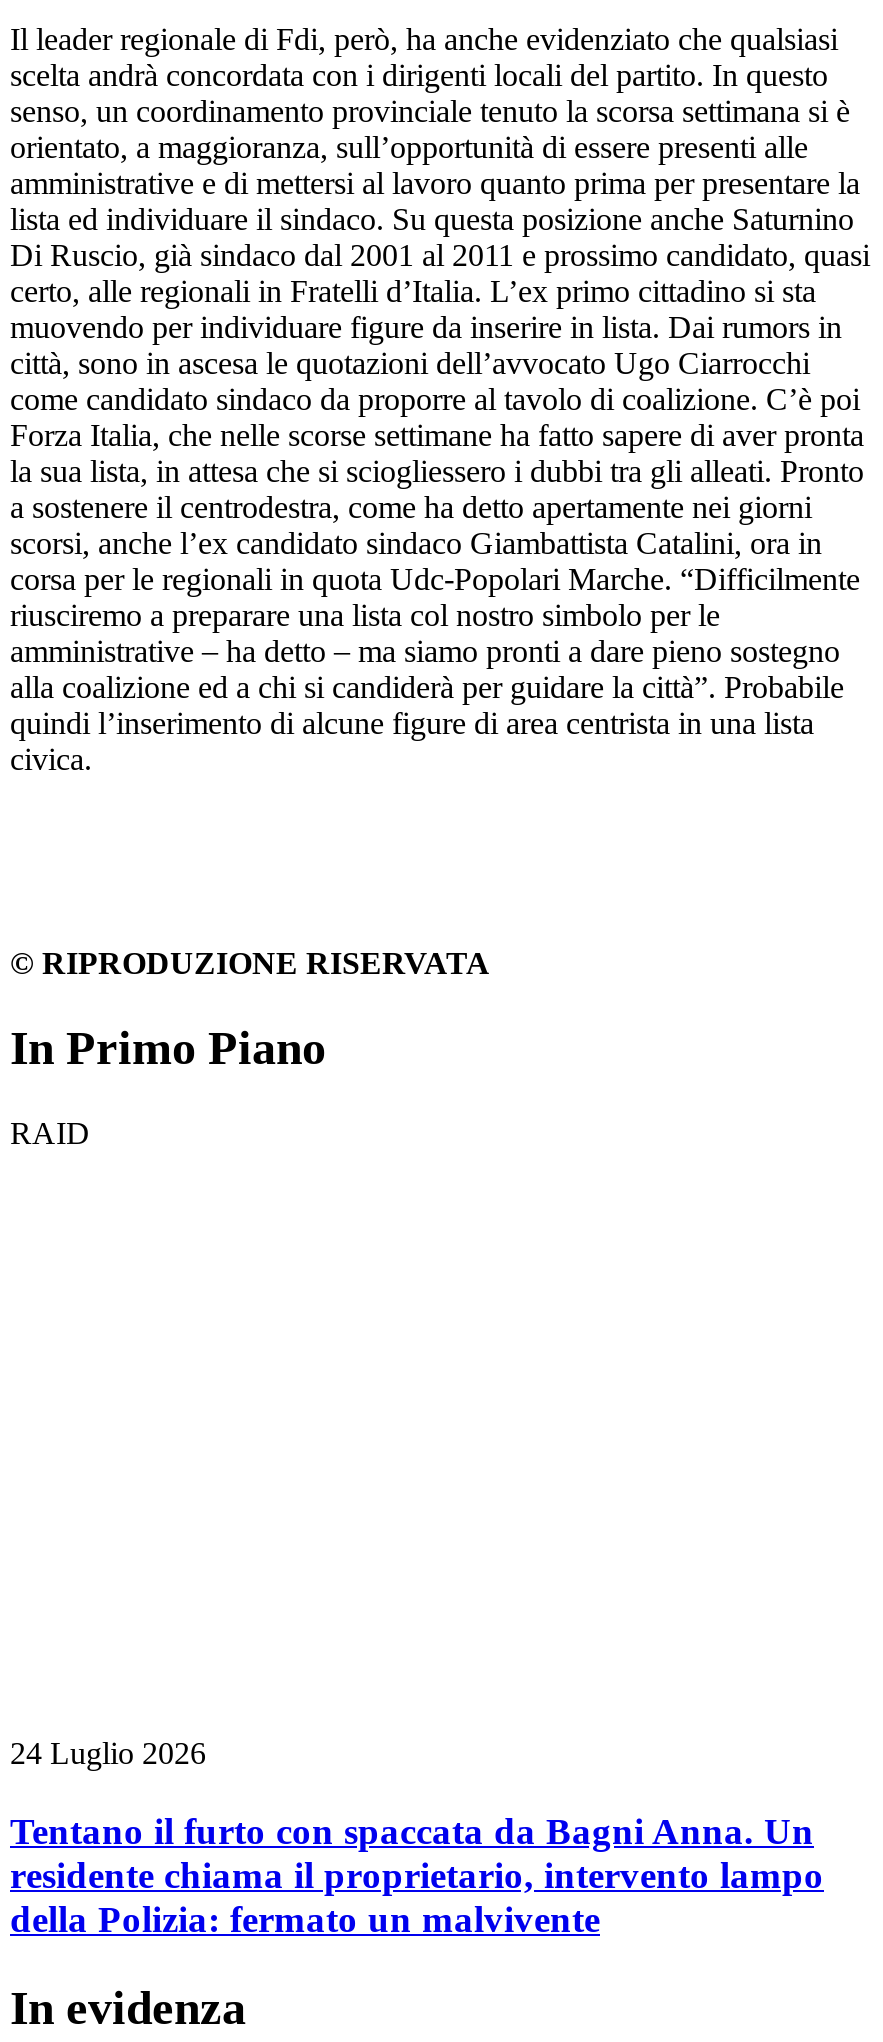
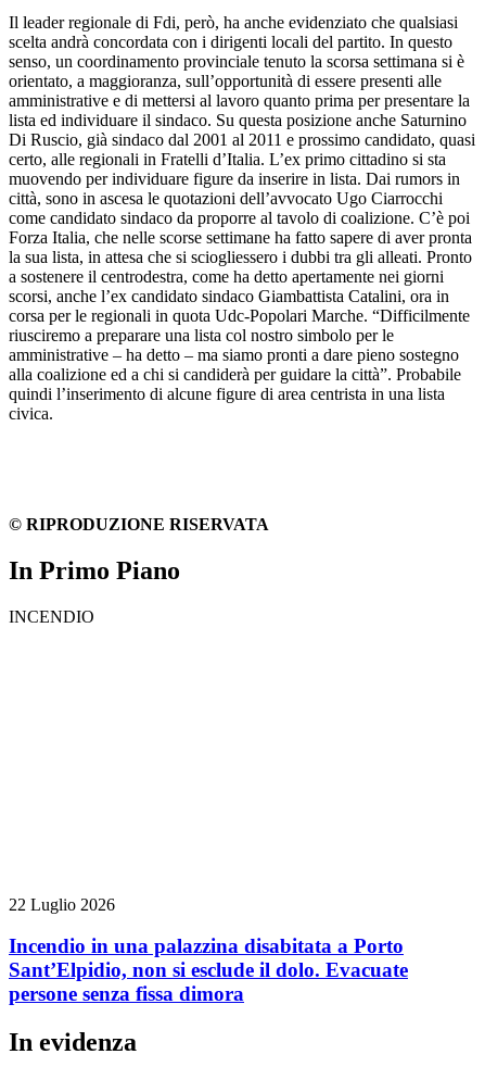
[10,1115,90,1149] RAID -> [9,607,94,625] INCENDIO
[10,1736,206,1770] 24 Luglio 2026 -> [9,895,115,913] 22 Luglio 2026
[10,1809,824,1939] Tentano il furto con spaccata da Bagni Anna. Un | residente chiama il proprietario, intervento lampo | della Polizia: fermato un malvivente -> [9,935,408,1005] Incendio in una palazzina disabitata a Porto | Sant’Elpidio, non si esclude il dolo. Evacuate | persone senza fissa dimora

